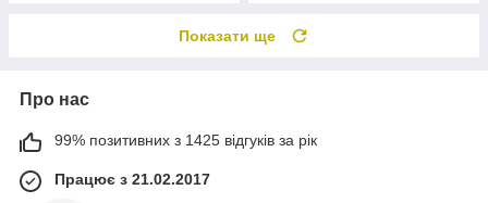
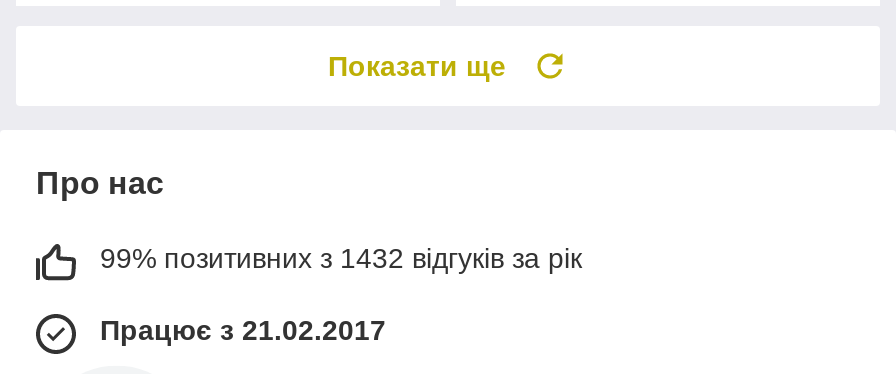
[54,131,317,149] 99% позитивних з 1425 відгуків за рік -> [100,242,582,274] 99% позитивних з 1432 відгуків за рік

